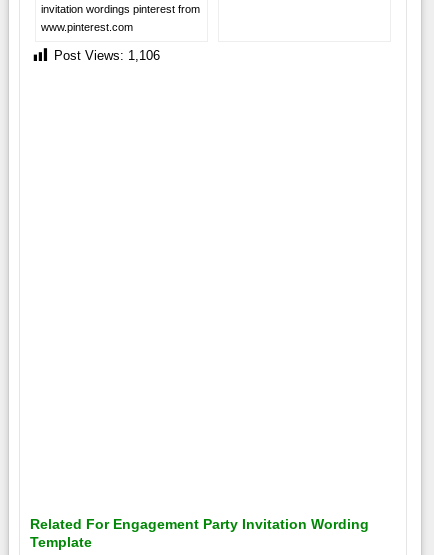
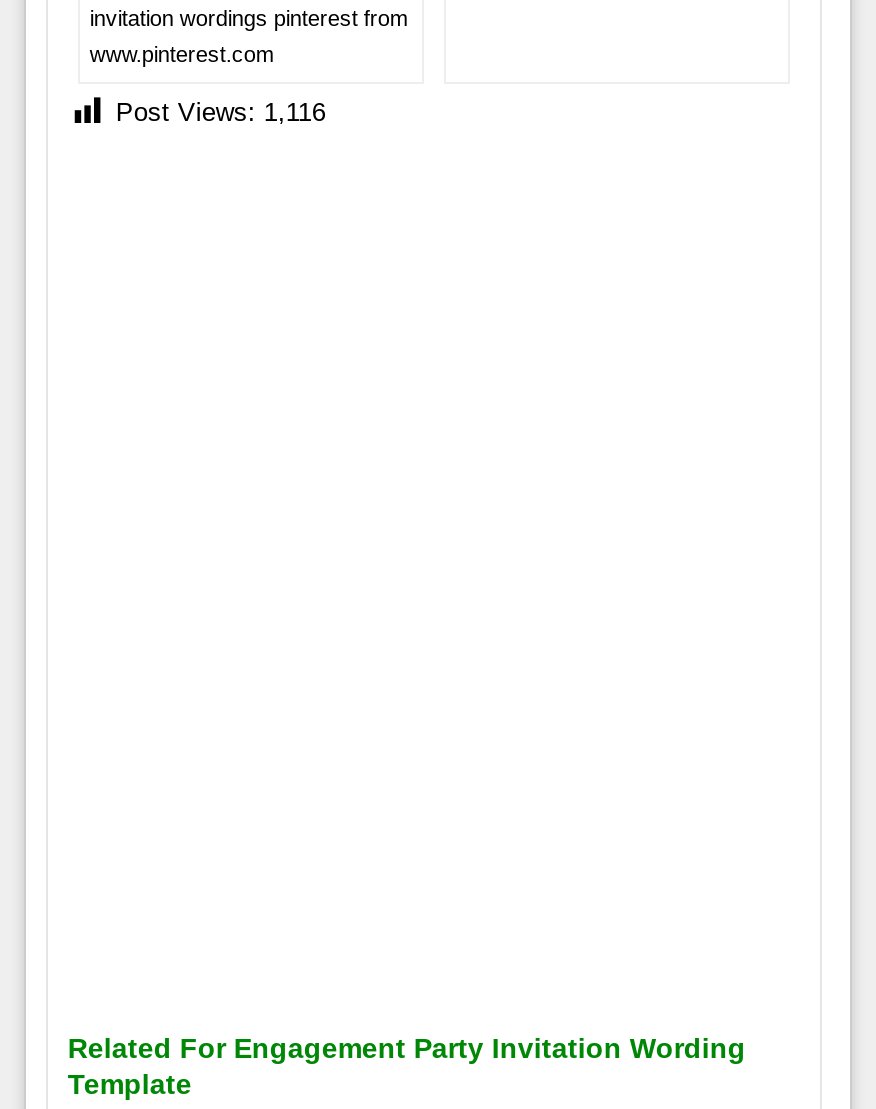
[54,49,160,64] Post Views: 1,106 -> [116,98,326,128] Post Views: 1,116

